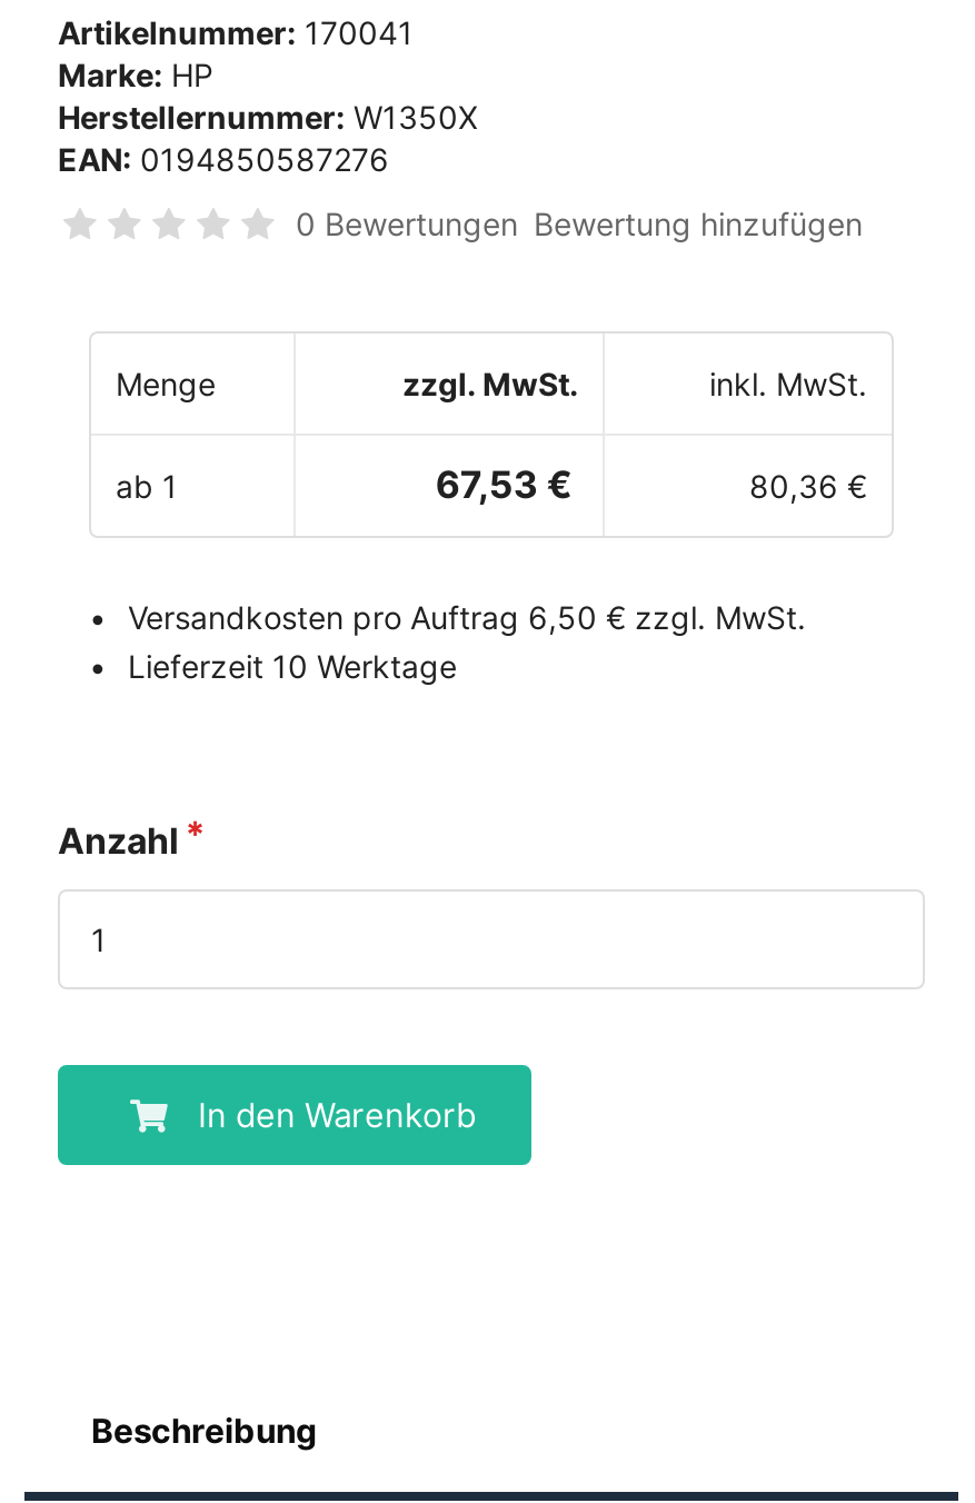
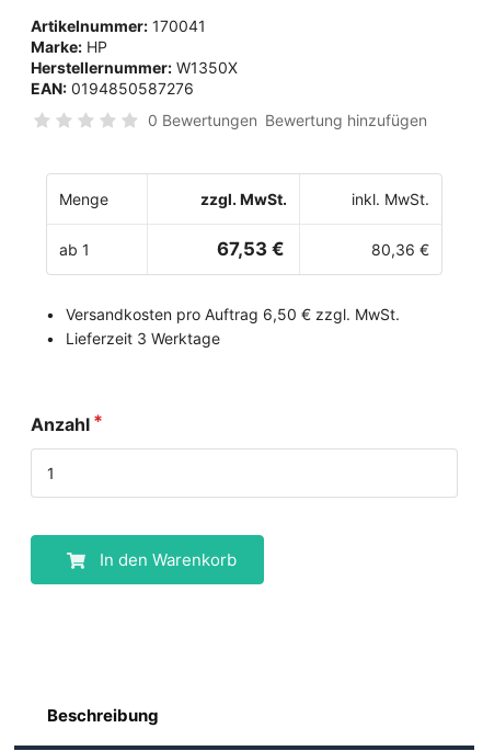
[128,646,457,684] Lieferzeit 10 Werktage -> [65,329,220,347] Lieferzeit 3 Werktage

